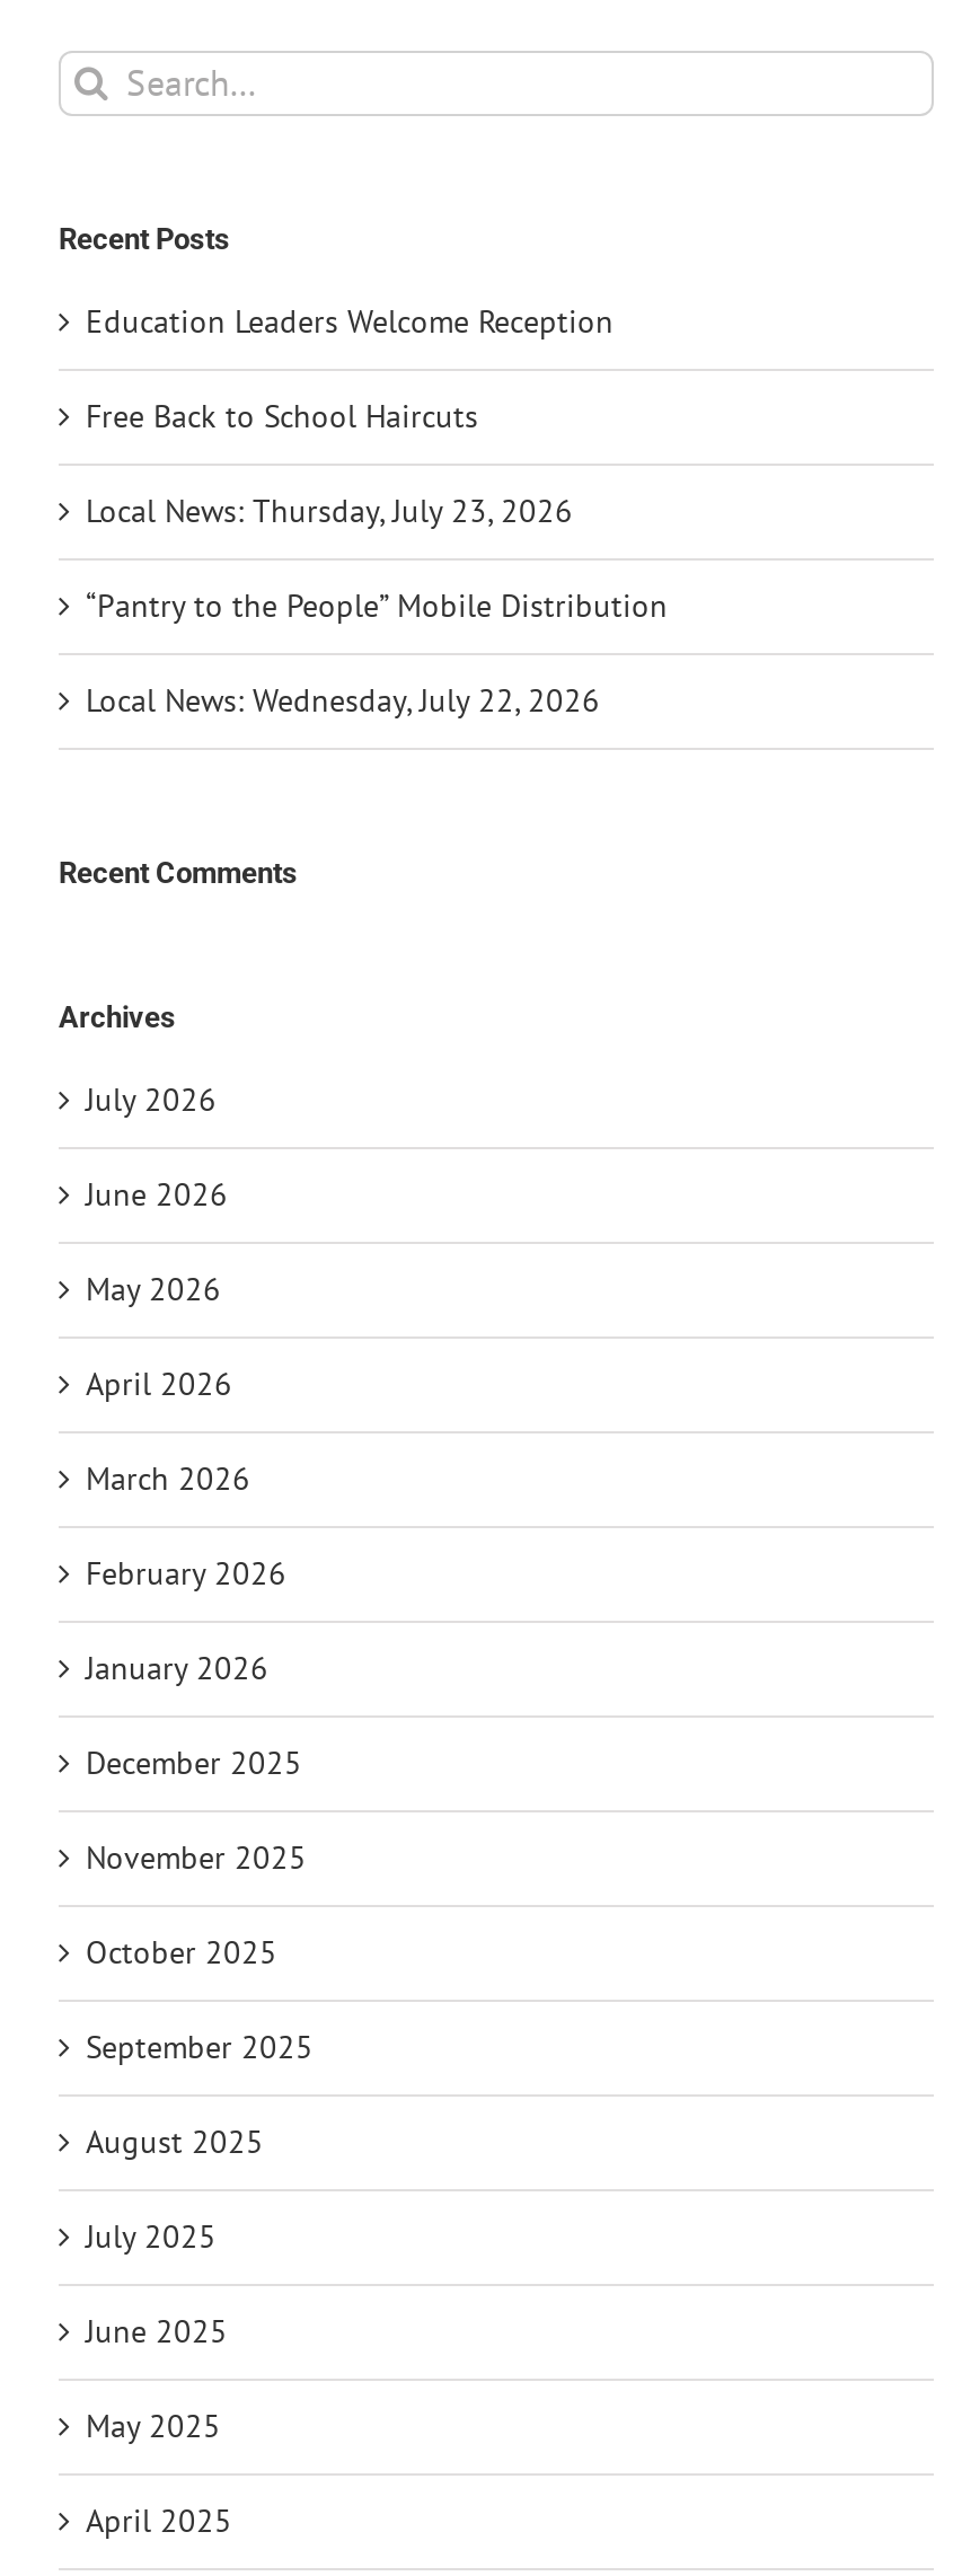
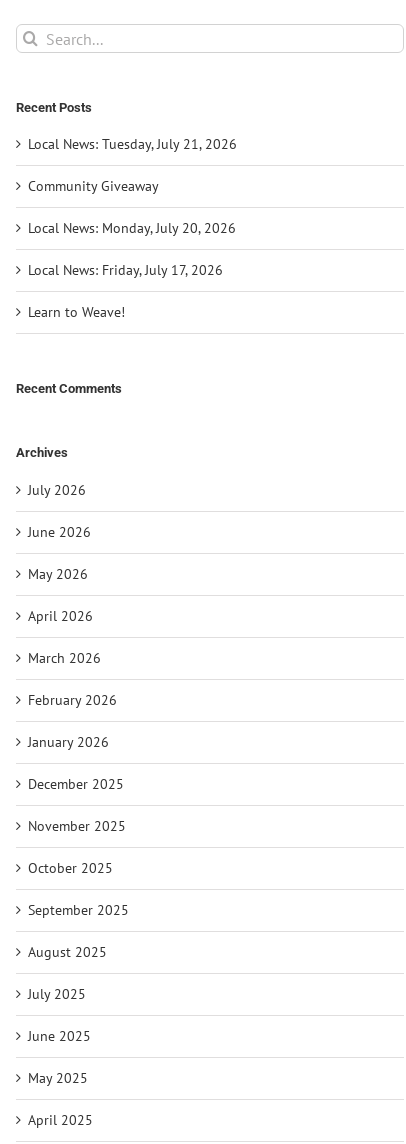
[86,302,614,342] Education Leaders Welcome Reception -> [28,135,237,153] Local News: Tuesday, July 21, 2026
[86,397,478,437] Free Back to School Haircuts -> [28,177,159,195] Community Giveaway
[86,491,573,532] Local News: Thursday, July 23, 2026 -> [28,219,236,237] Local News: Monday, July 20, 2026
[86,586,668,627] “Pantry to the People” Mobile Distribution -> [28,261,223,279] Local News: Friday, July 17, 2026
[86,681,600,721] Local News: Wednesday, July 22, 2026 -> [28,303,125,321] Learn to Weave!

